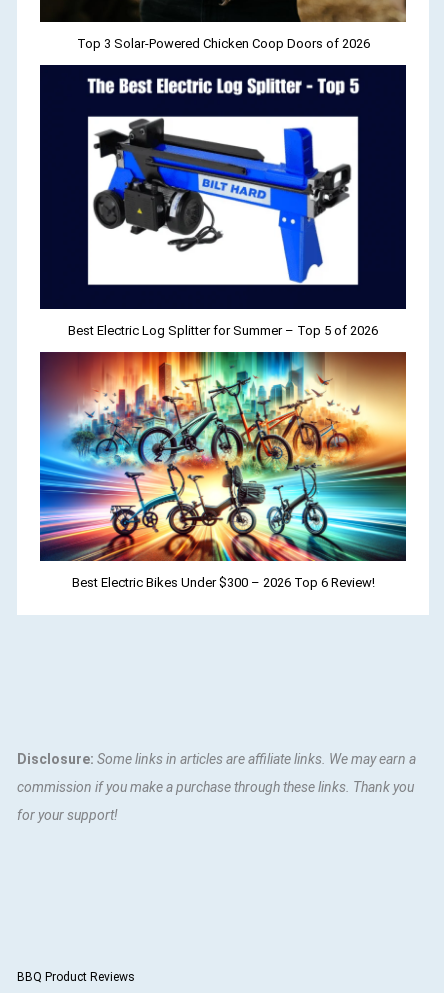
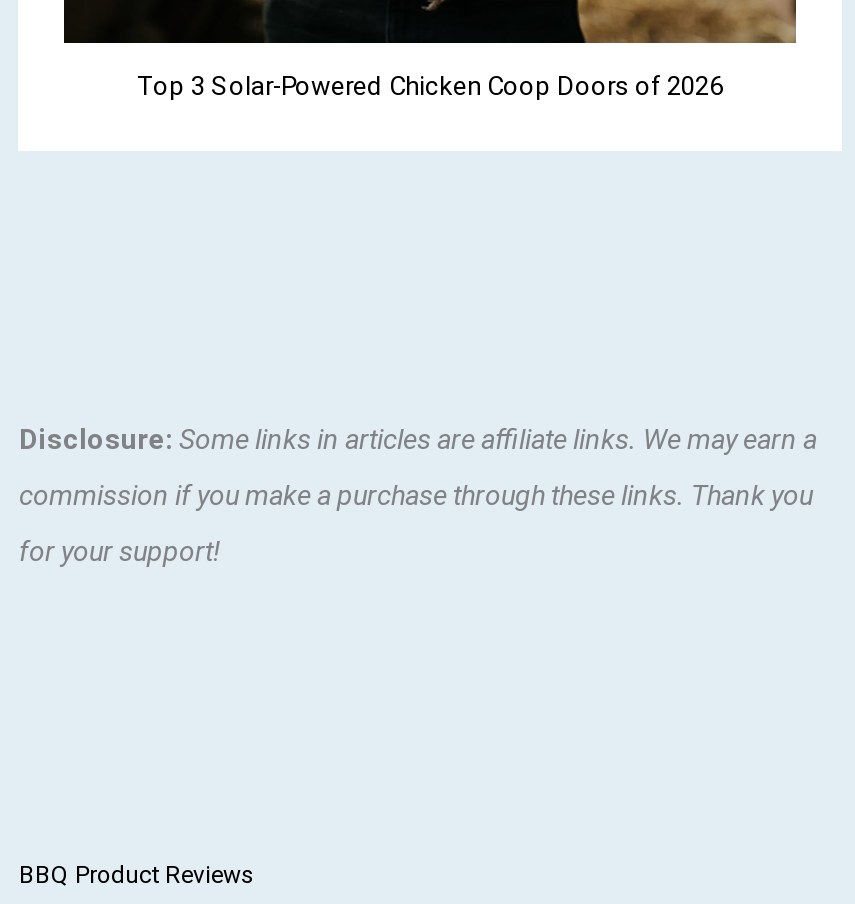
[40,64,406,338] [image] | Best Electric Log Splitter for Summer – Top 5 of 2026 -> none
[39,351,407,590] [image] | Best Electric Bikes Under $300 – 2026 Top 6 Review! -> none

